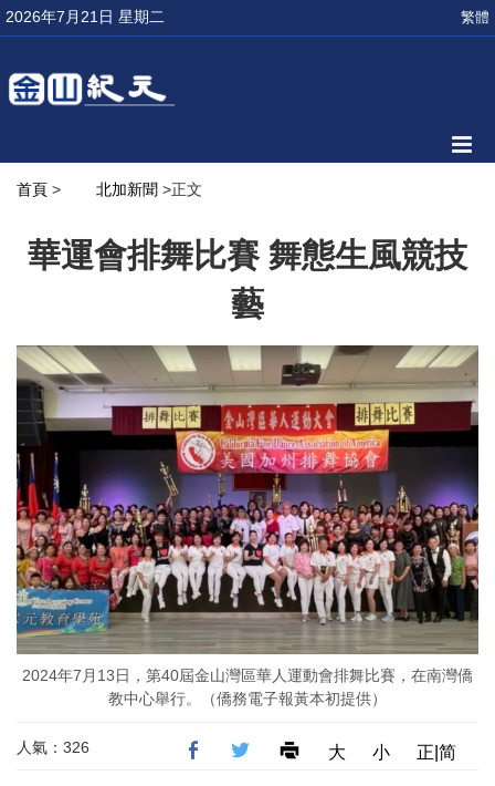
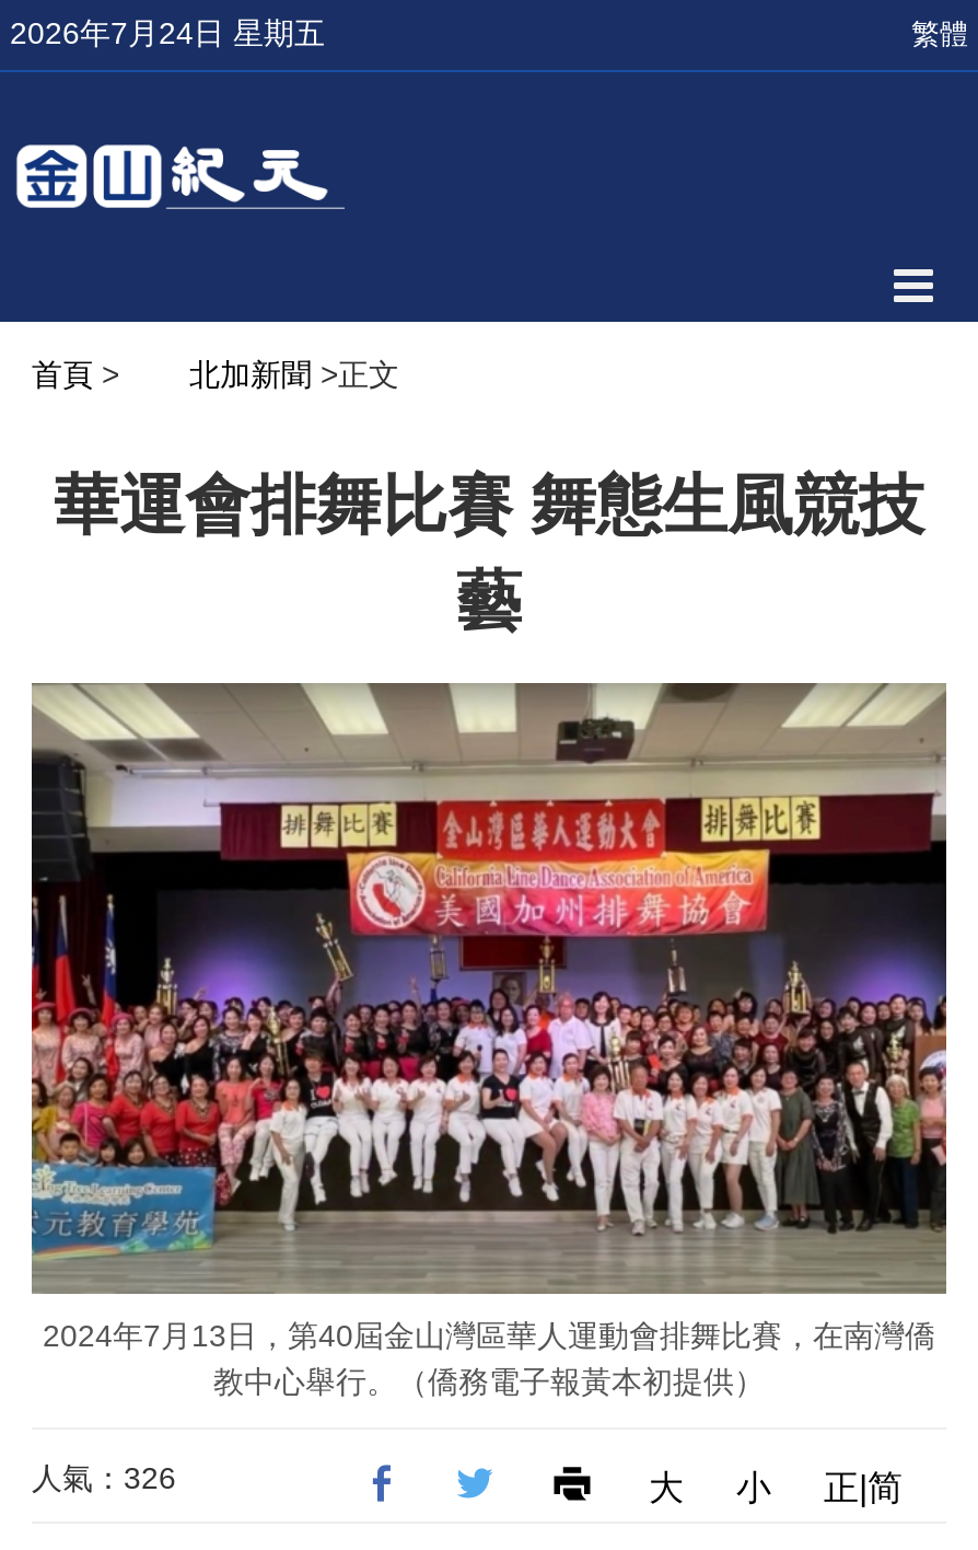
[6,8,165,25] 2026年7月21日 星期二 -> [10,15,325,50] 2026年7月24日 星期五

